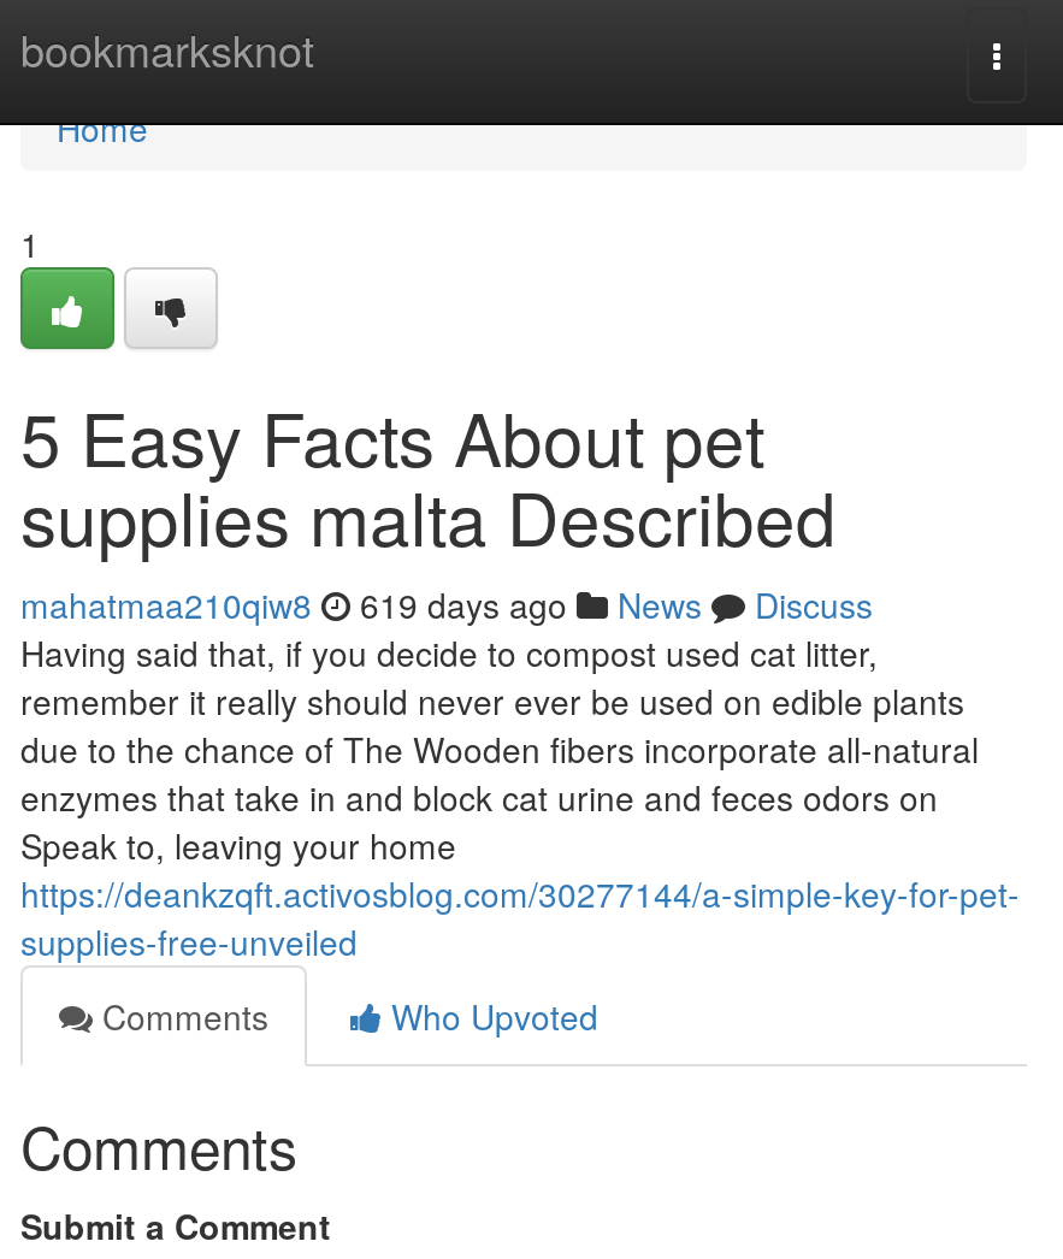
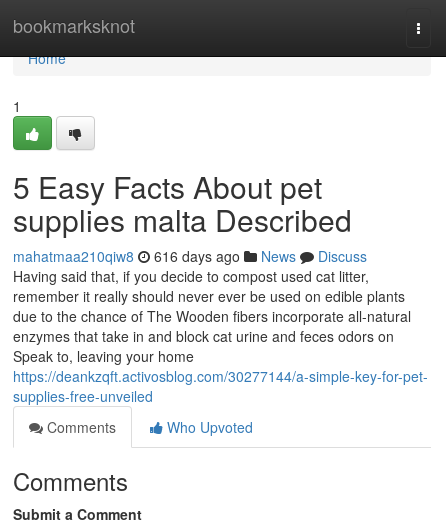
[20,580,873,628] mahatmaa210qiw8 619 days ago News Discuss -> [13,246,367,266] mahatmaa210qiw8 616 days ago News Discuss

